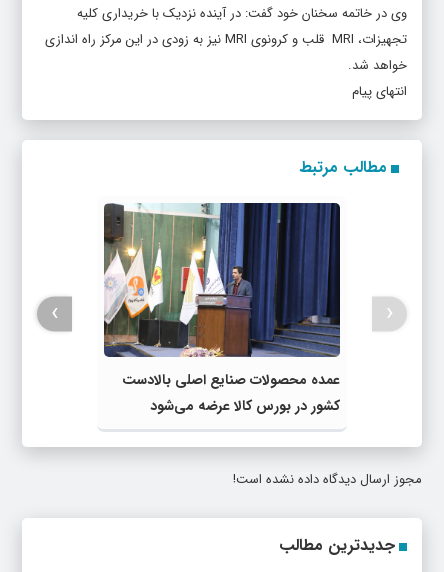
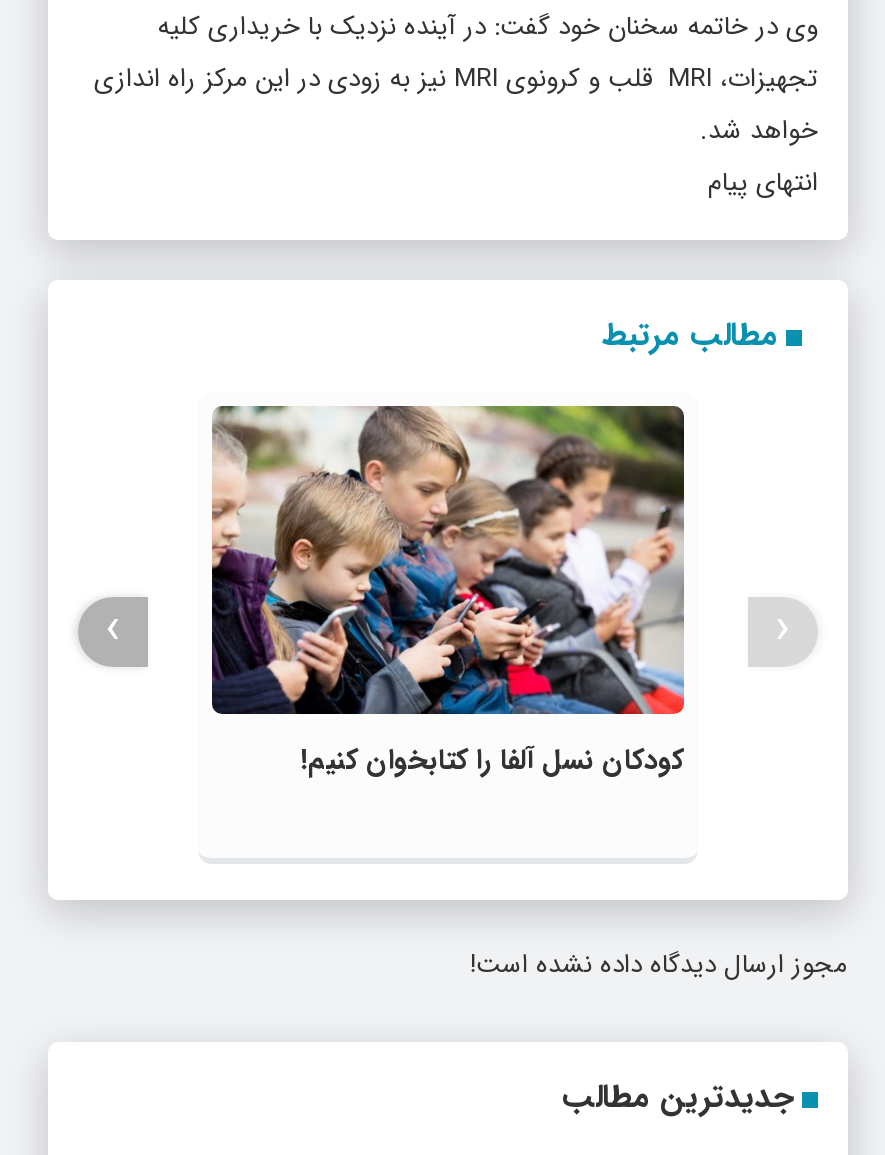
[103,202,341,416] [image] | عمده محصولات صنایع اصلی بالادست | کشور در بورس کالا عرضه می‌شود -> [210,404,686,781] [image] | کودکان نسل آلفا را کتابخوان کنیم!

